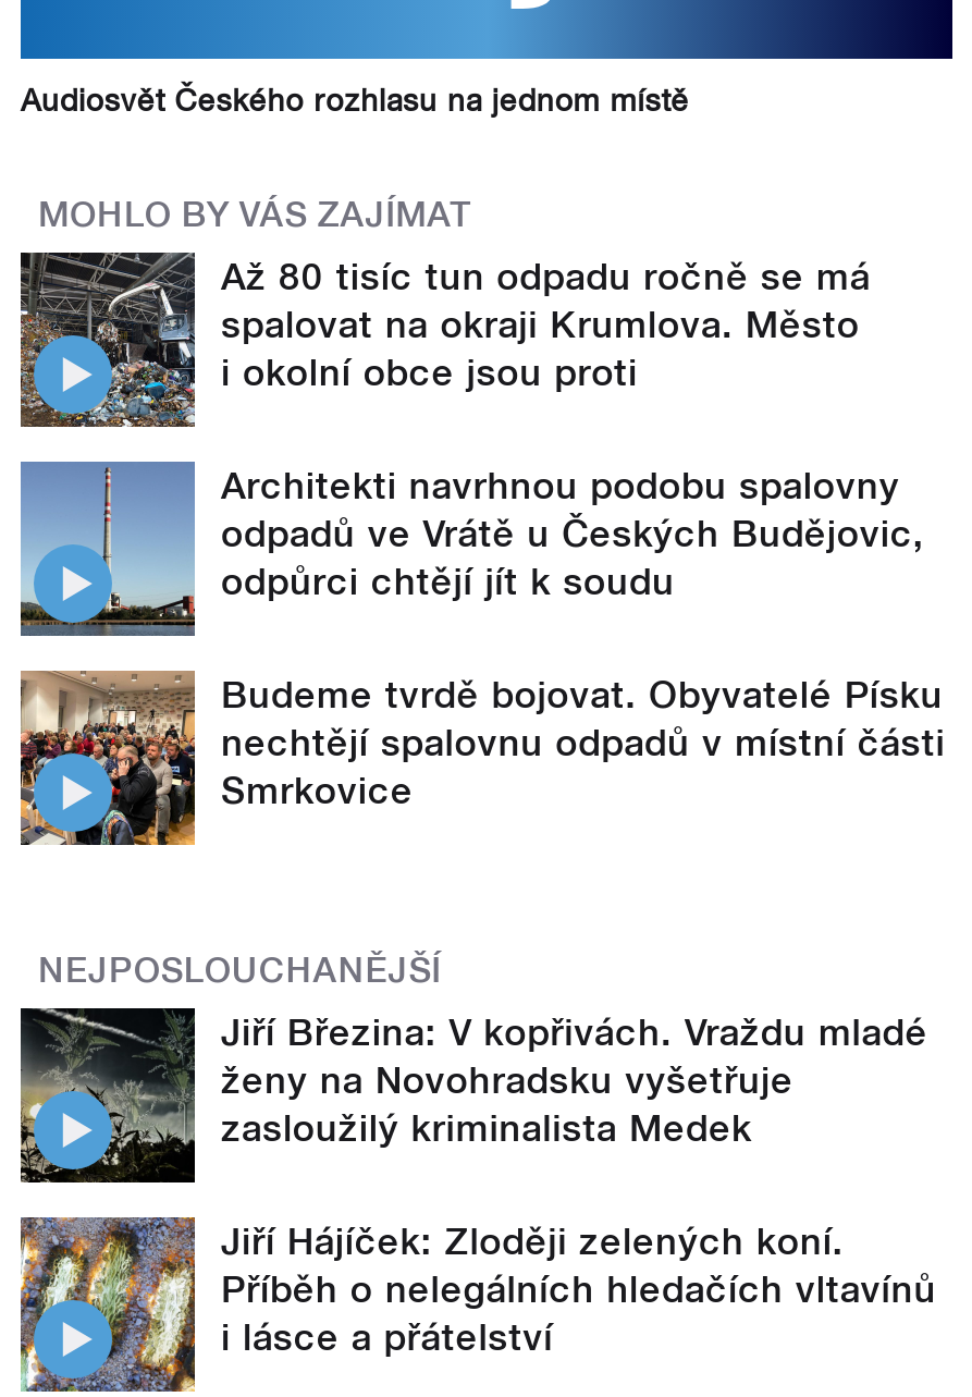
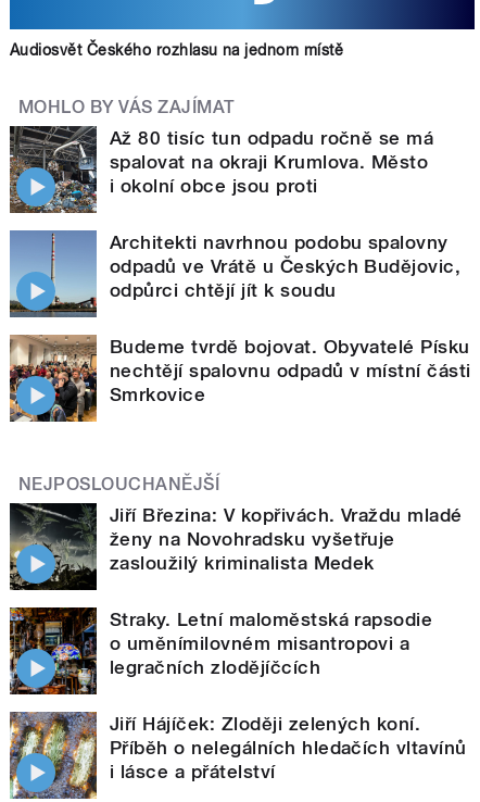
none -> [10,606,433,696] [image] | Straky. Letní maloměstská rapsodie | o uměnímilovném misantropovi a | legračních zlodějíčcích

